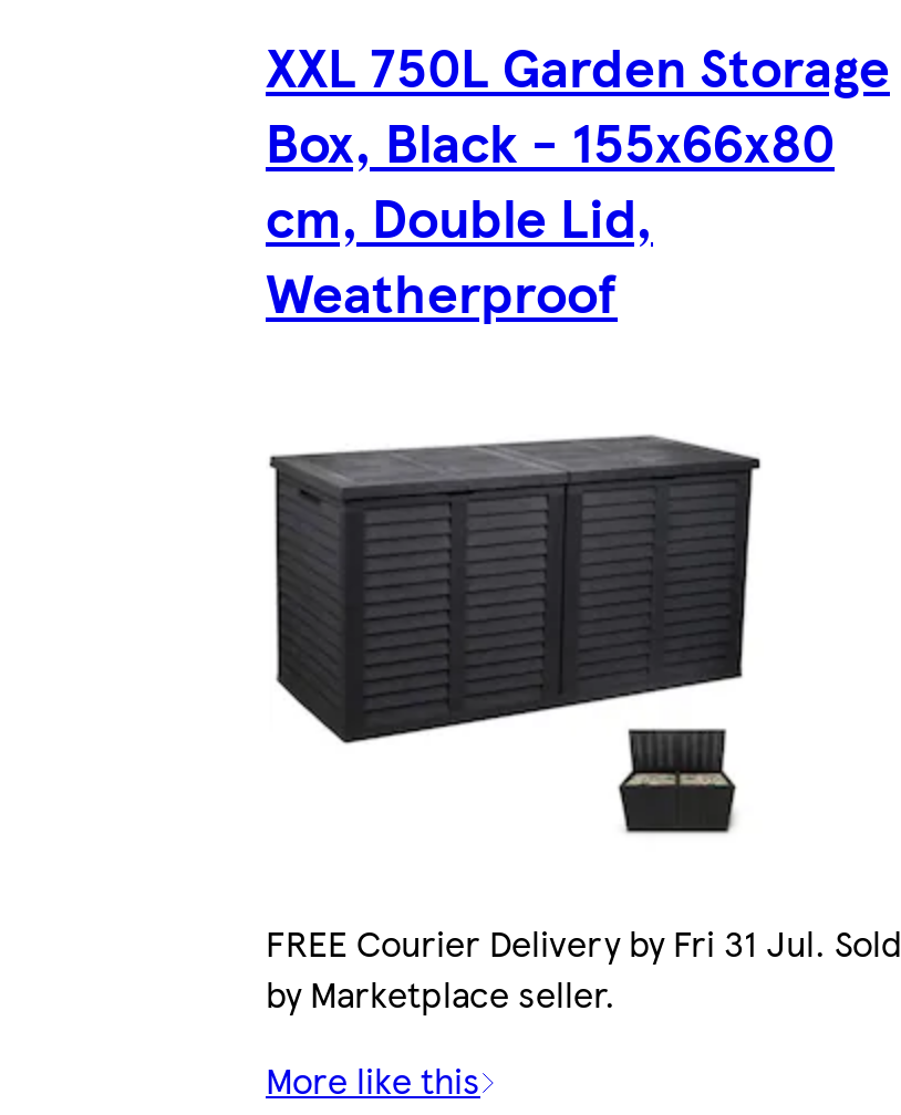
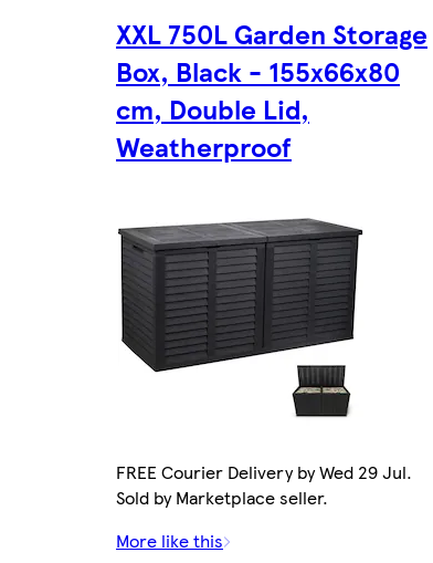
[266,917,901,1018] FREE Courier Delivery by Fri 31 Jul. Sold | by Marketplace seller. -> [116,459,412,510] FREE Courier Delivery by Wed 29 Jul. | Sold by Marketplace seller.

